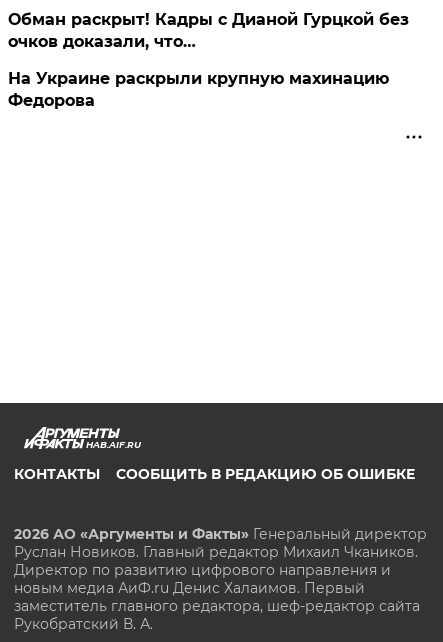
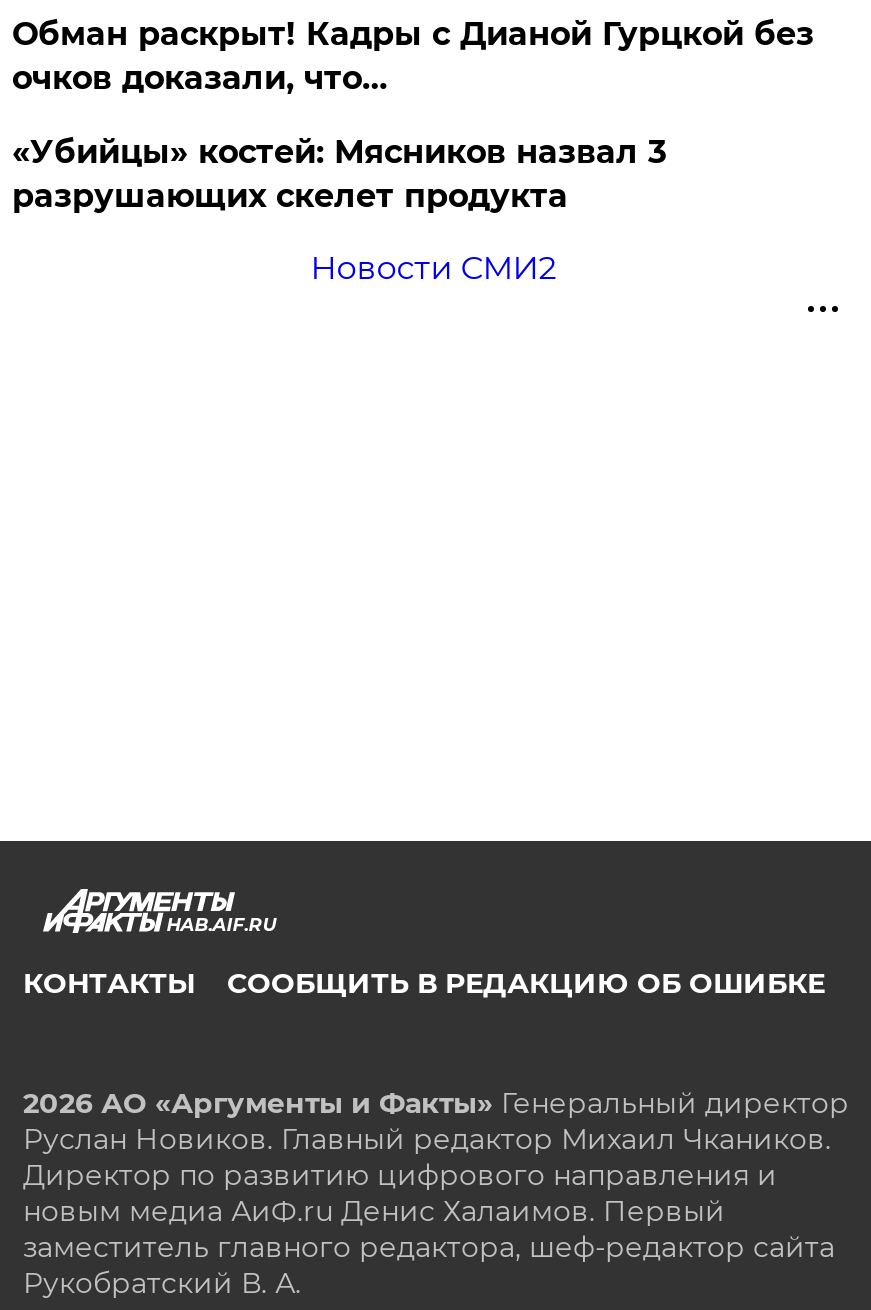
[8,69,389,110] На Украине раскрыли крупную махинацию | Федорова -> [12,133,666,287] «Убийцы» костей: Мясников назвал 3 | разрушающих скелет продукта | Новости СМИ2

